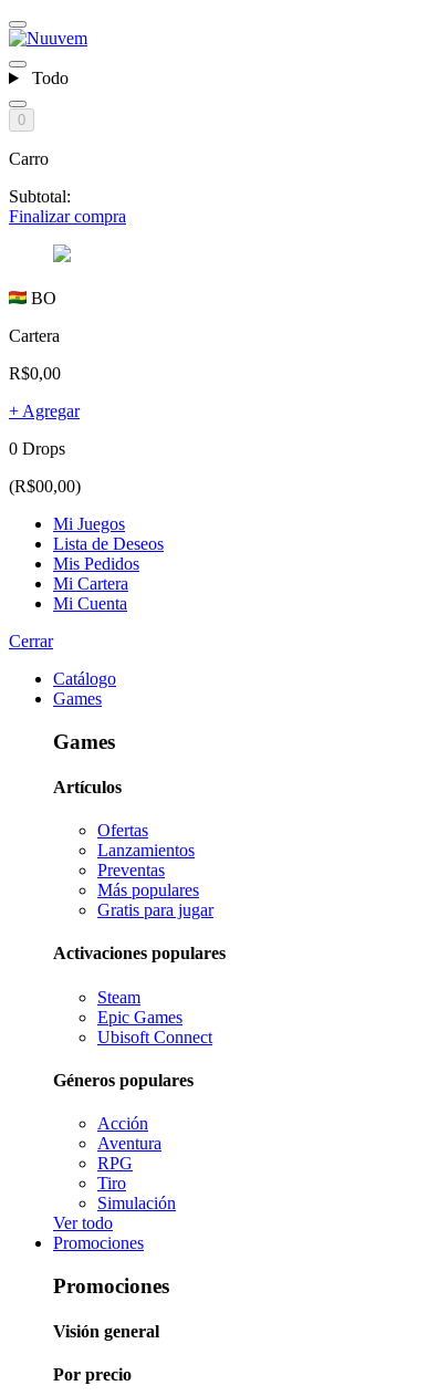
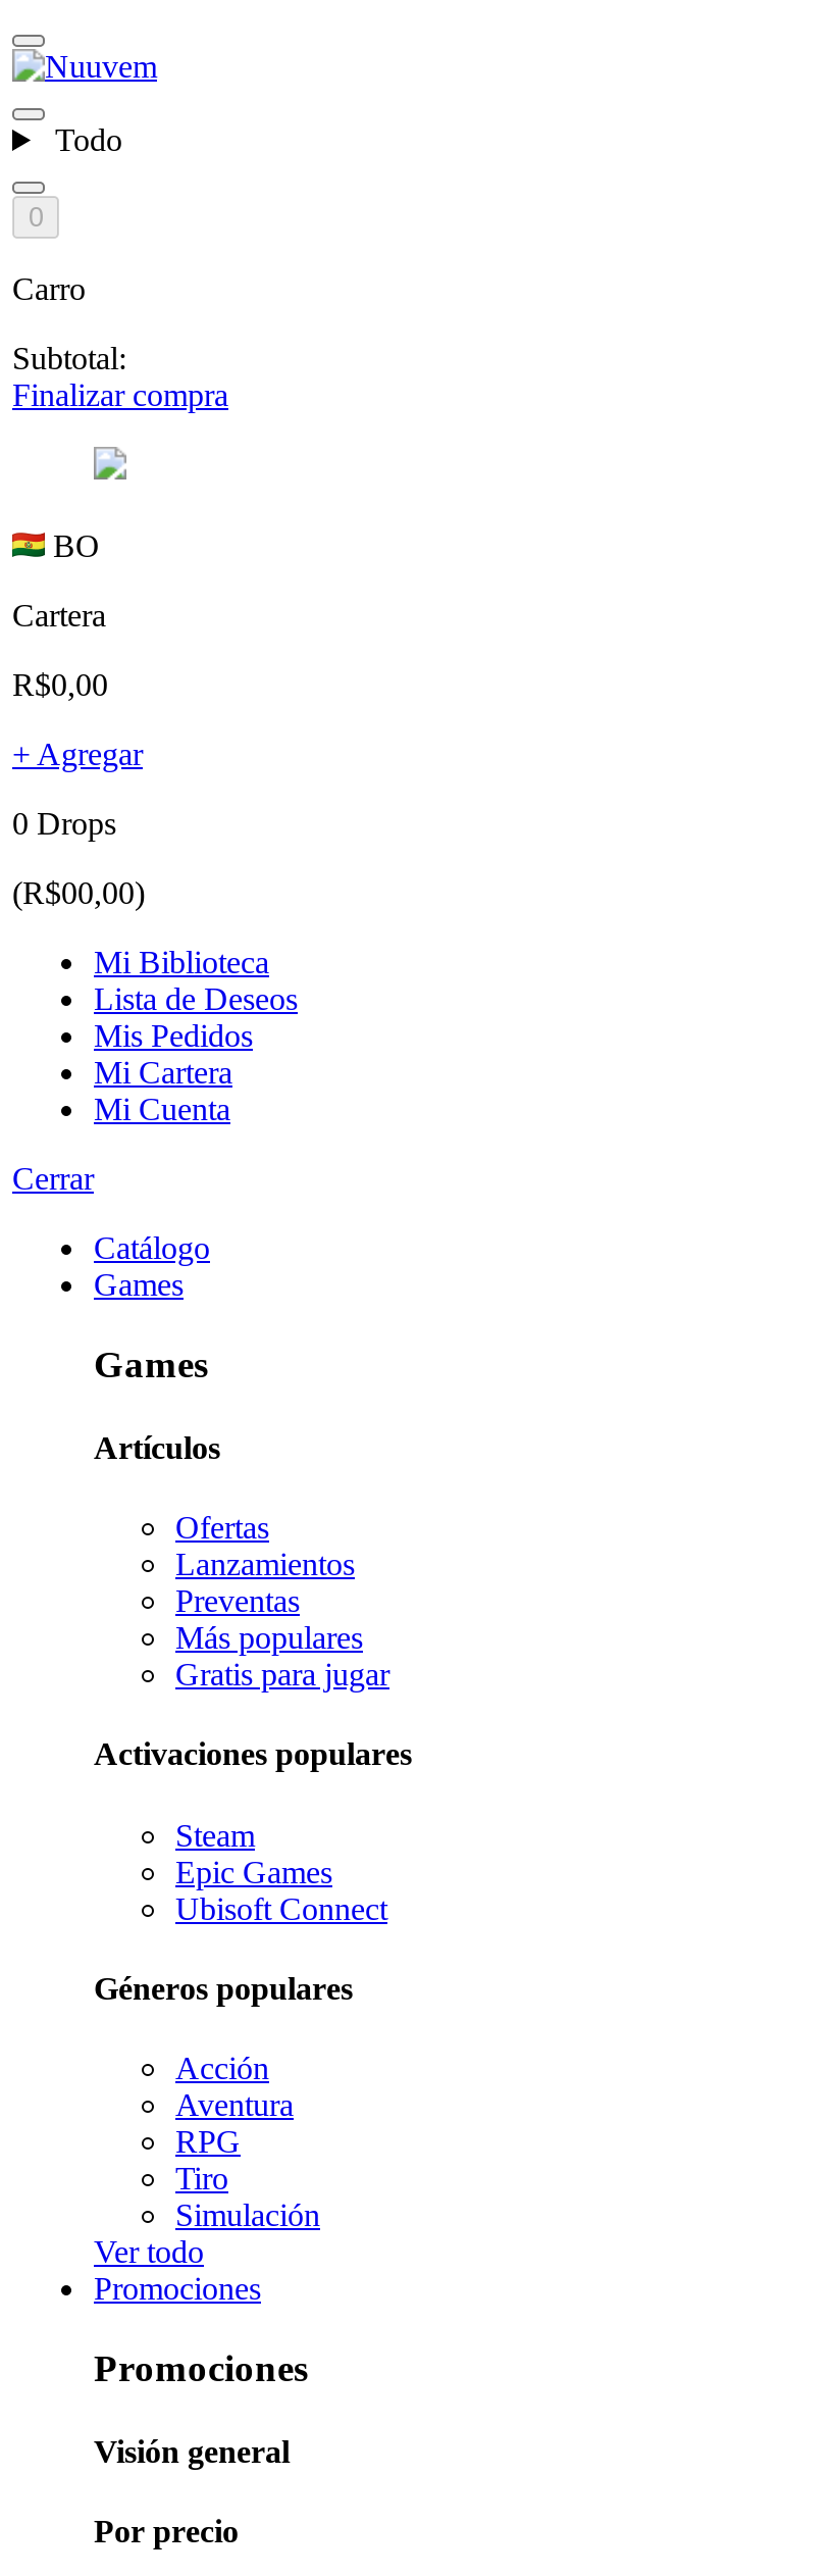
[53,514,125,533] Mi Juegos -> [94,944,269,979] Mi Biblioteca

